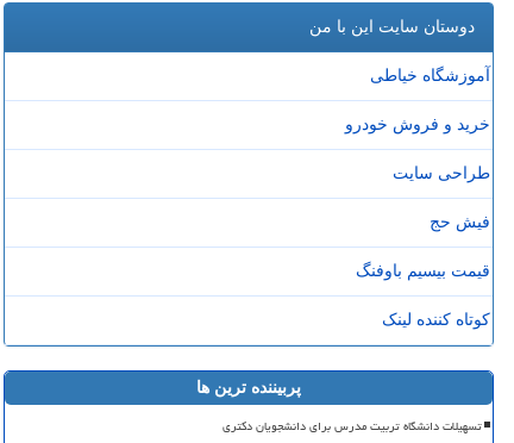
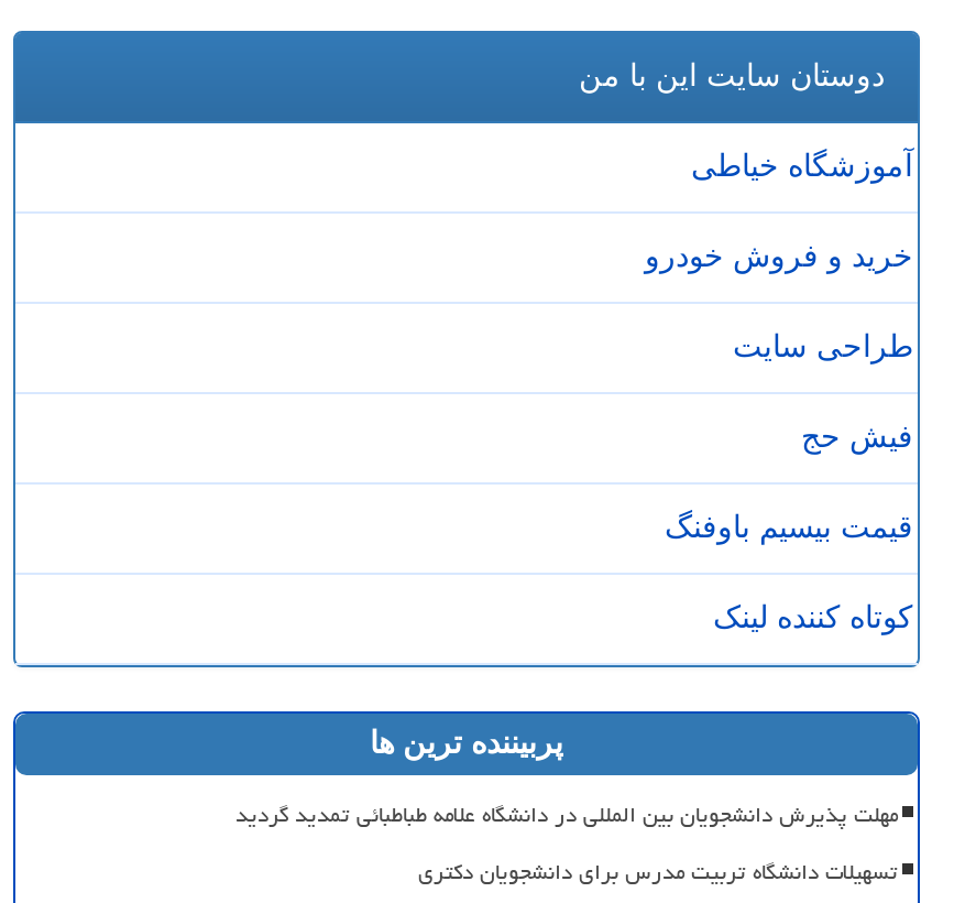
none -> [235,793,898,837] مهلت پذیرش دانشجویان بین المللی در دانشگاه علامه طباطبائی تمدید گردید

